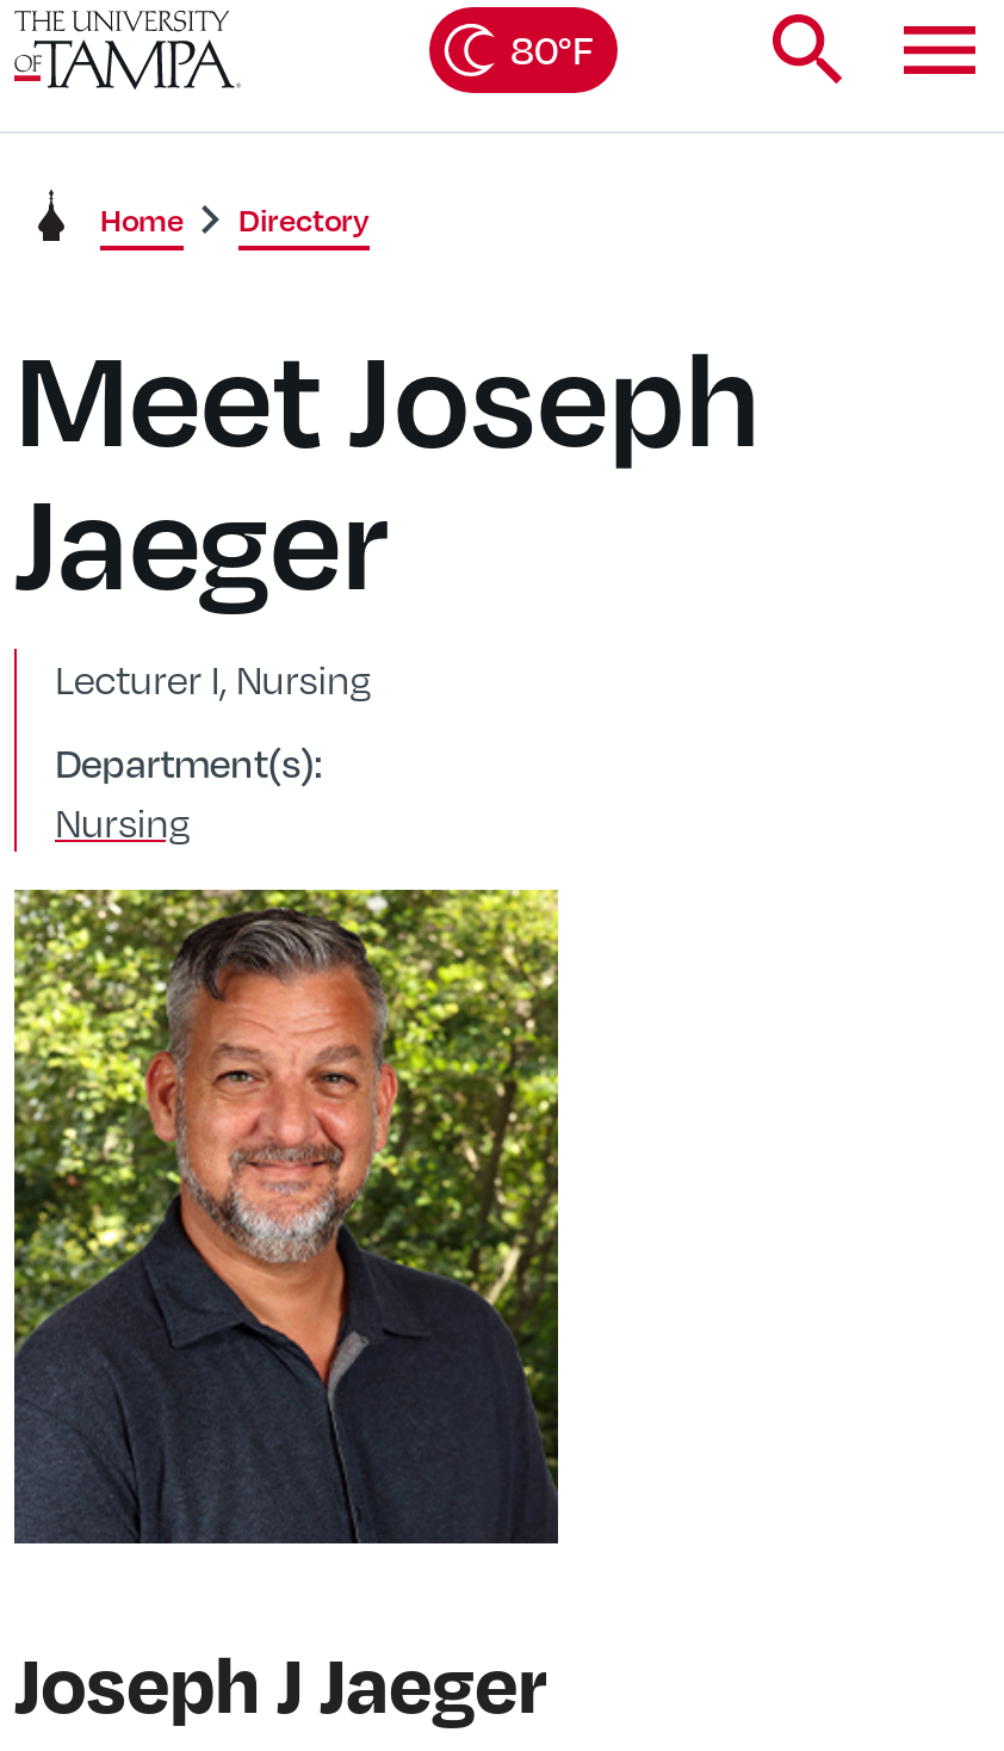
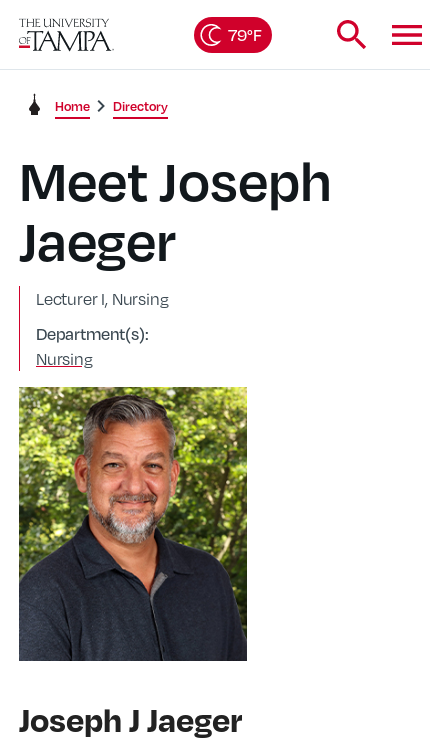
[510,21,594,76] 80°F -> [228,23,262,46] 79°F

